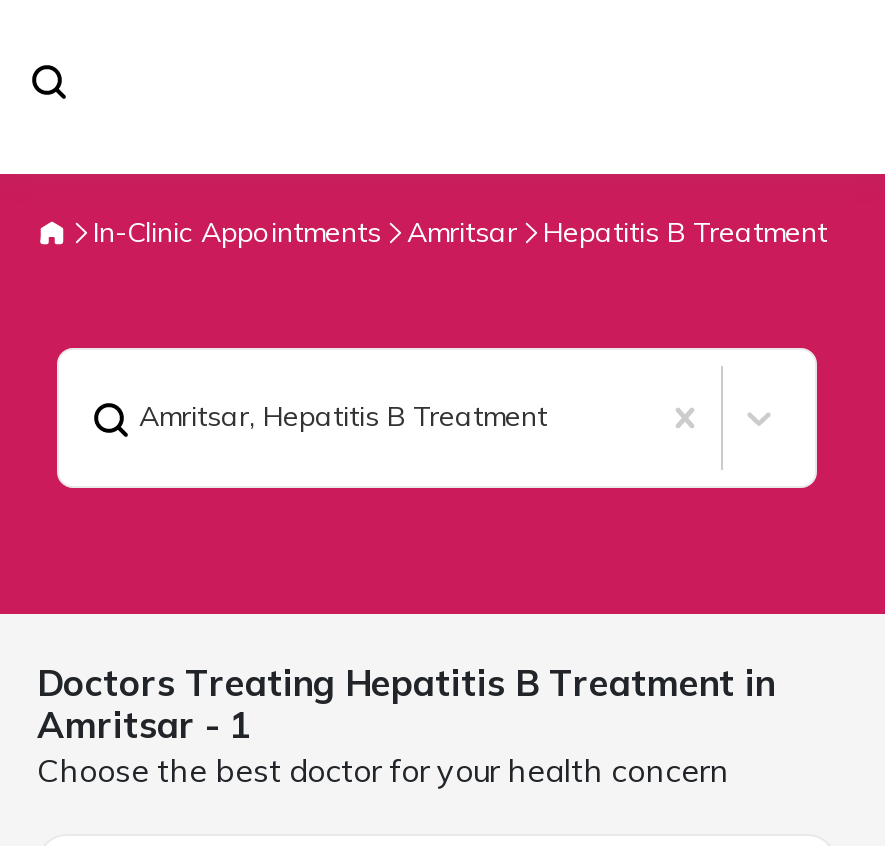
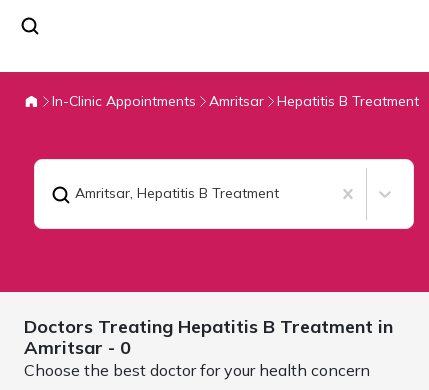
[37,702,251,748] Amritsar - 1 -> [24,336,131,359] Amritsar - 0

